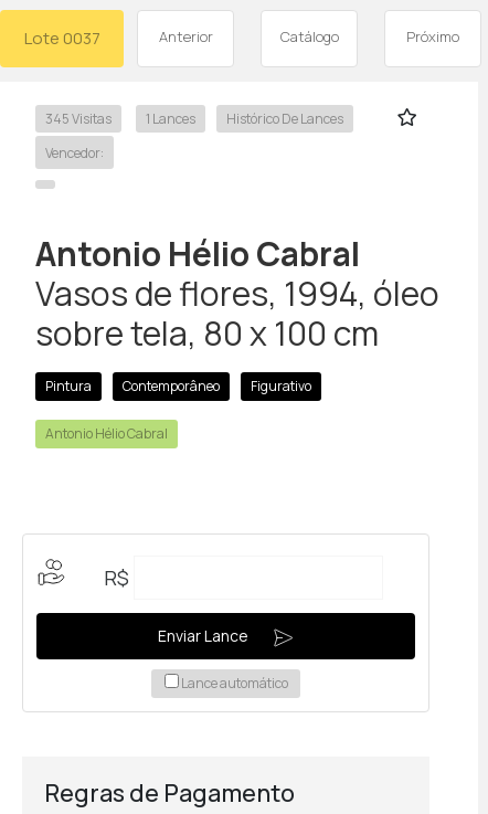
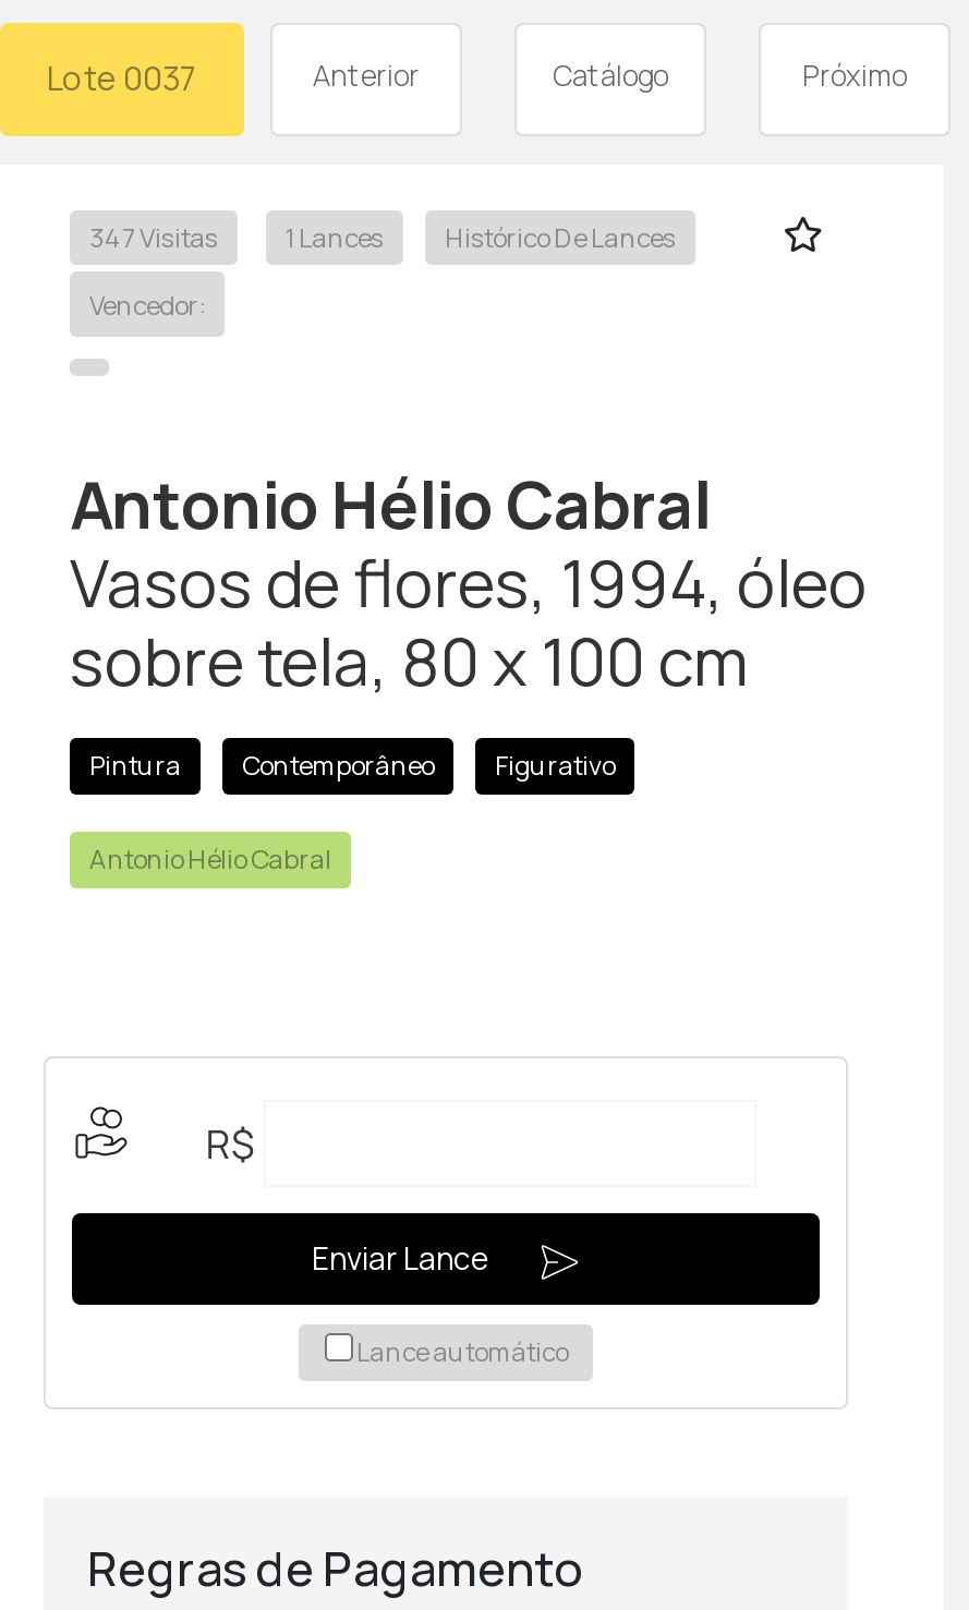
[45,109,343,128] 345 Visitas 1 Lances Histórico De Lances -> [89,219,676,256] 347 Visitas 1 Lances Histórico De Lances

